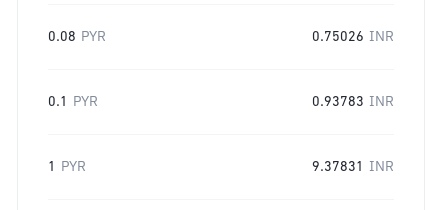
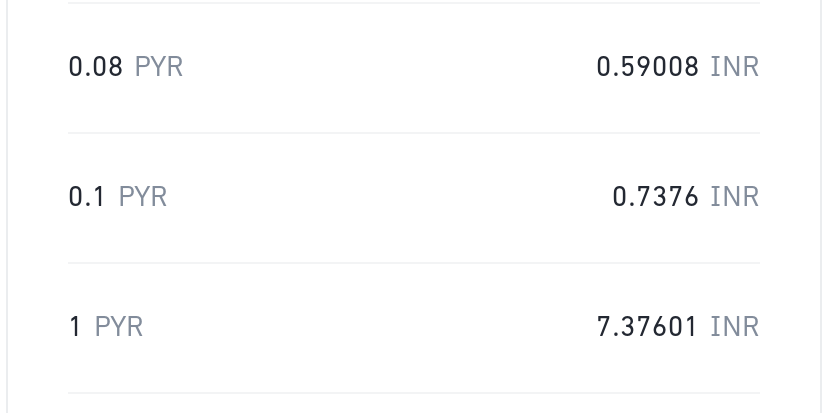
[312,30,394,44] 0.75026 INR -> [596,54,760,82] 0.59008 INR
[312,95,394,109] 0.93783 INR -> [612,184,760,212] 0.7376 INR
[312,160,394,174] 9.37831 INR -> [596,314,760,342] 7.37601 INR

